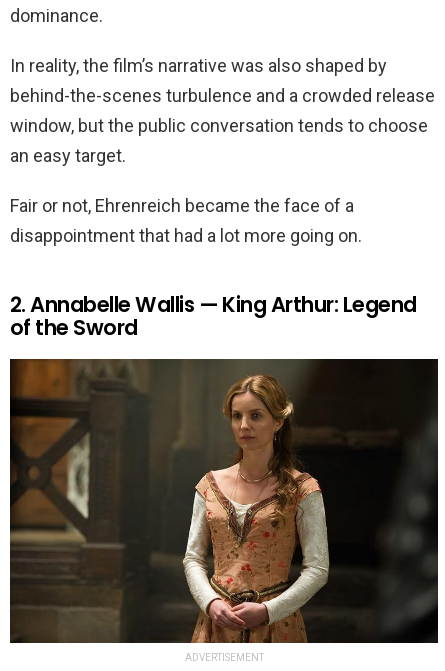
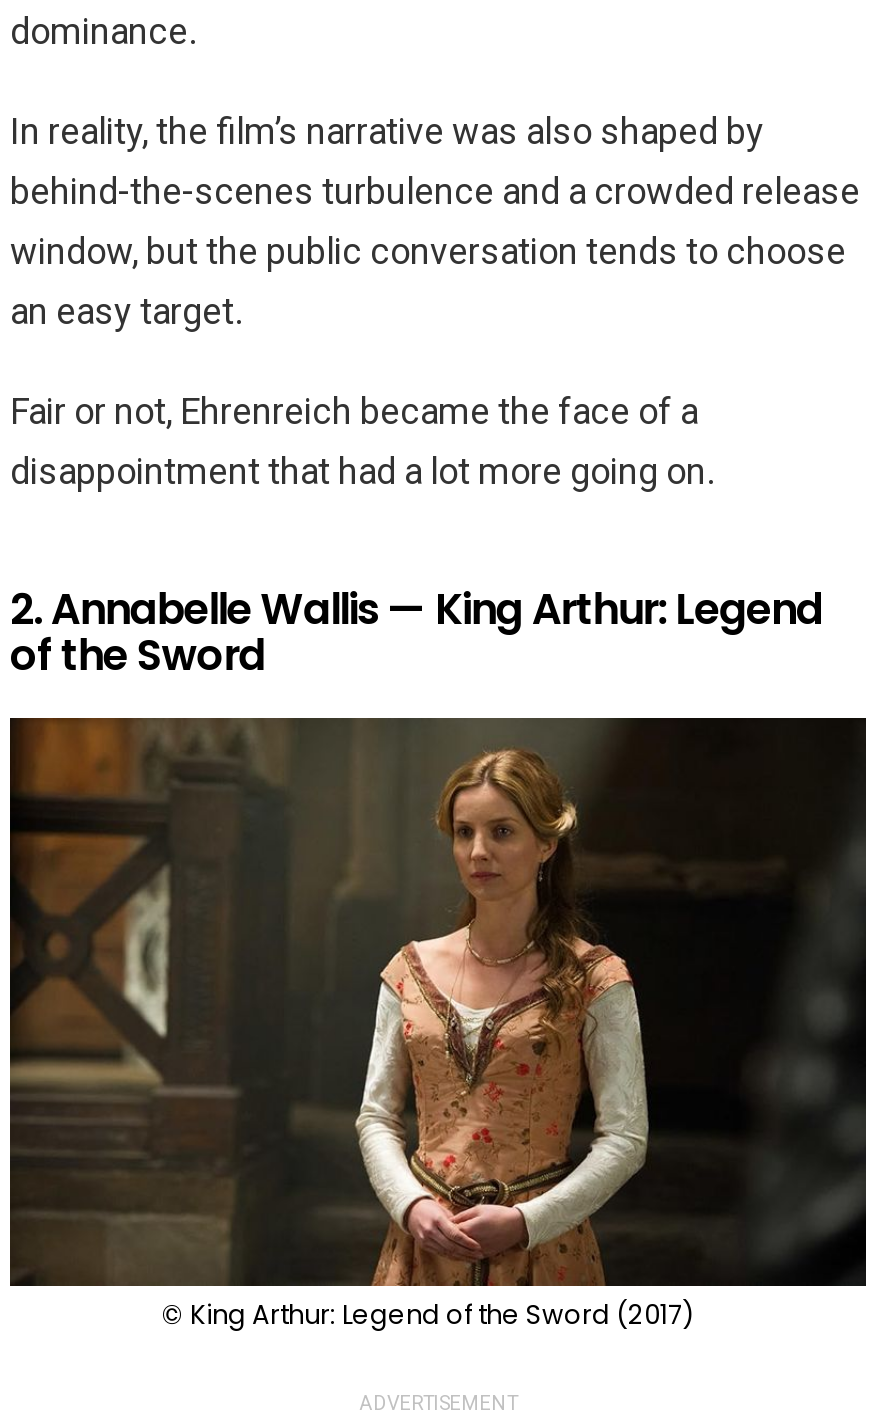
none -> [162,1296,694,1334] © King Arthur: Legend of the Sword (2017)

